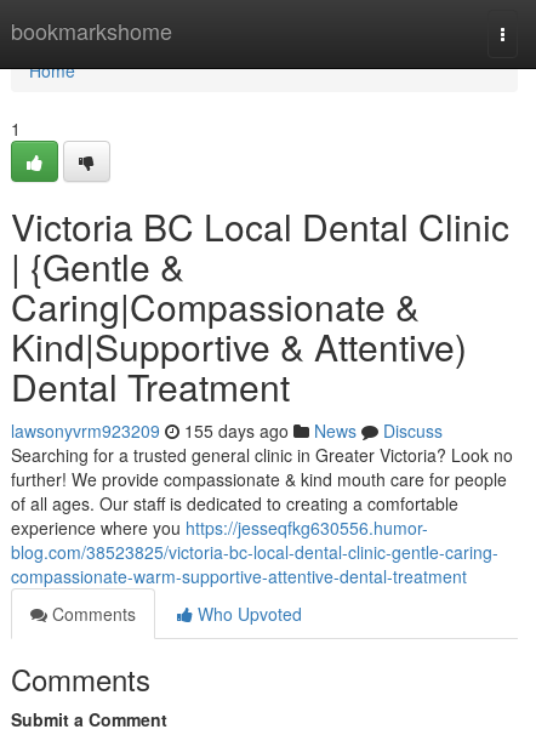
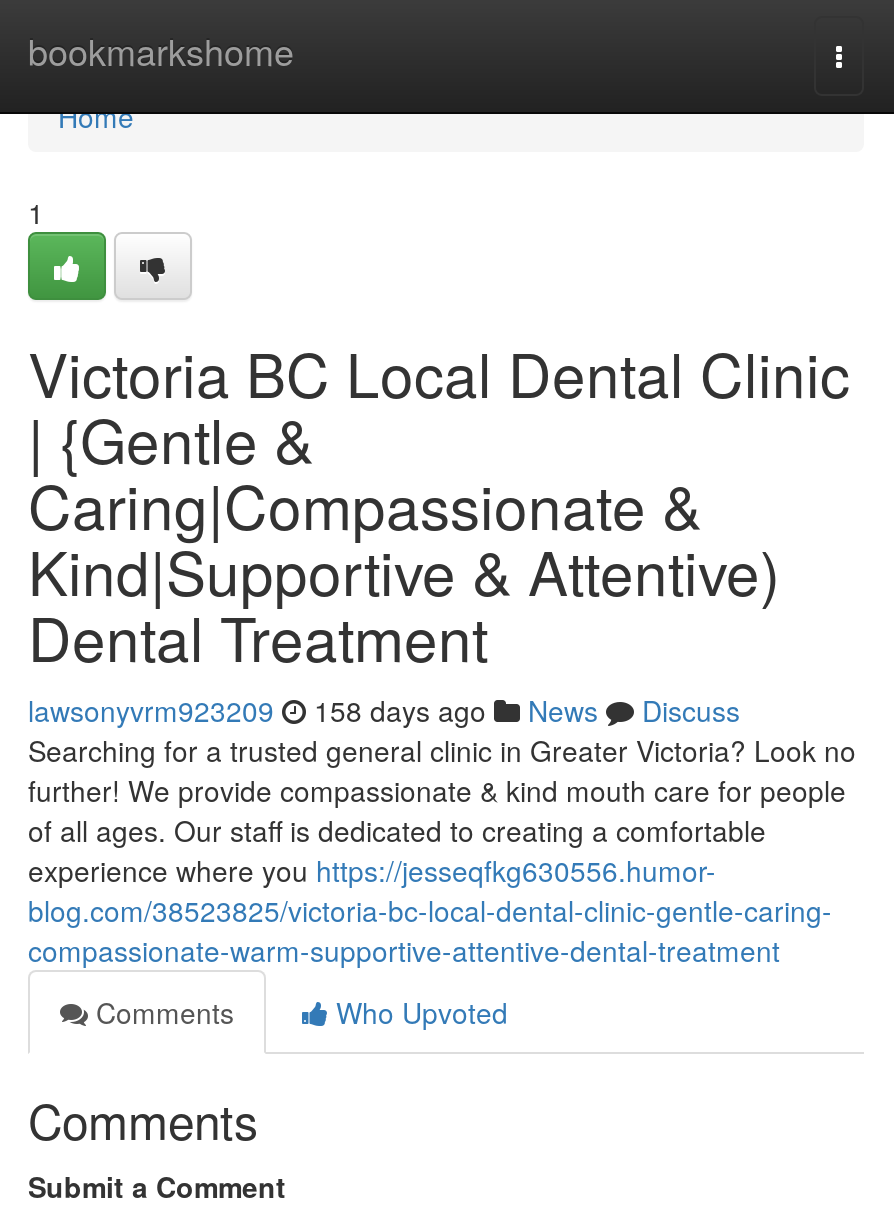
[11,418,443,443] lawsonyvrm923209 155 days ago News Discuss -> [28,690,740,730] lawsonyvrm923209 158 days ago News Discuss

